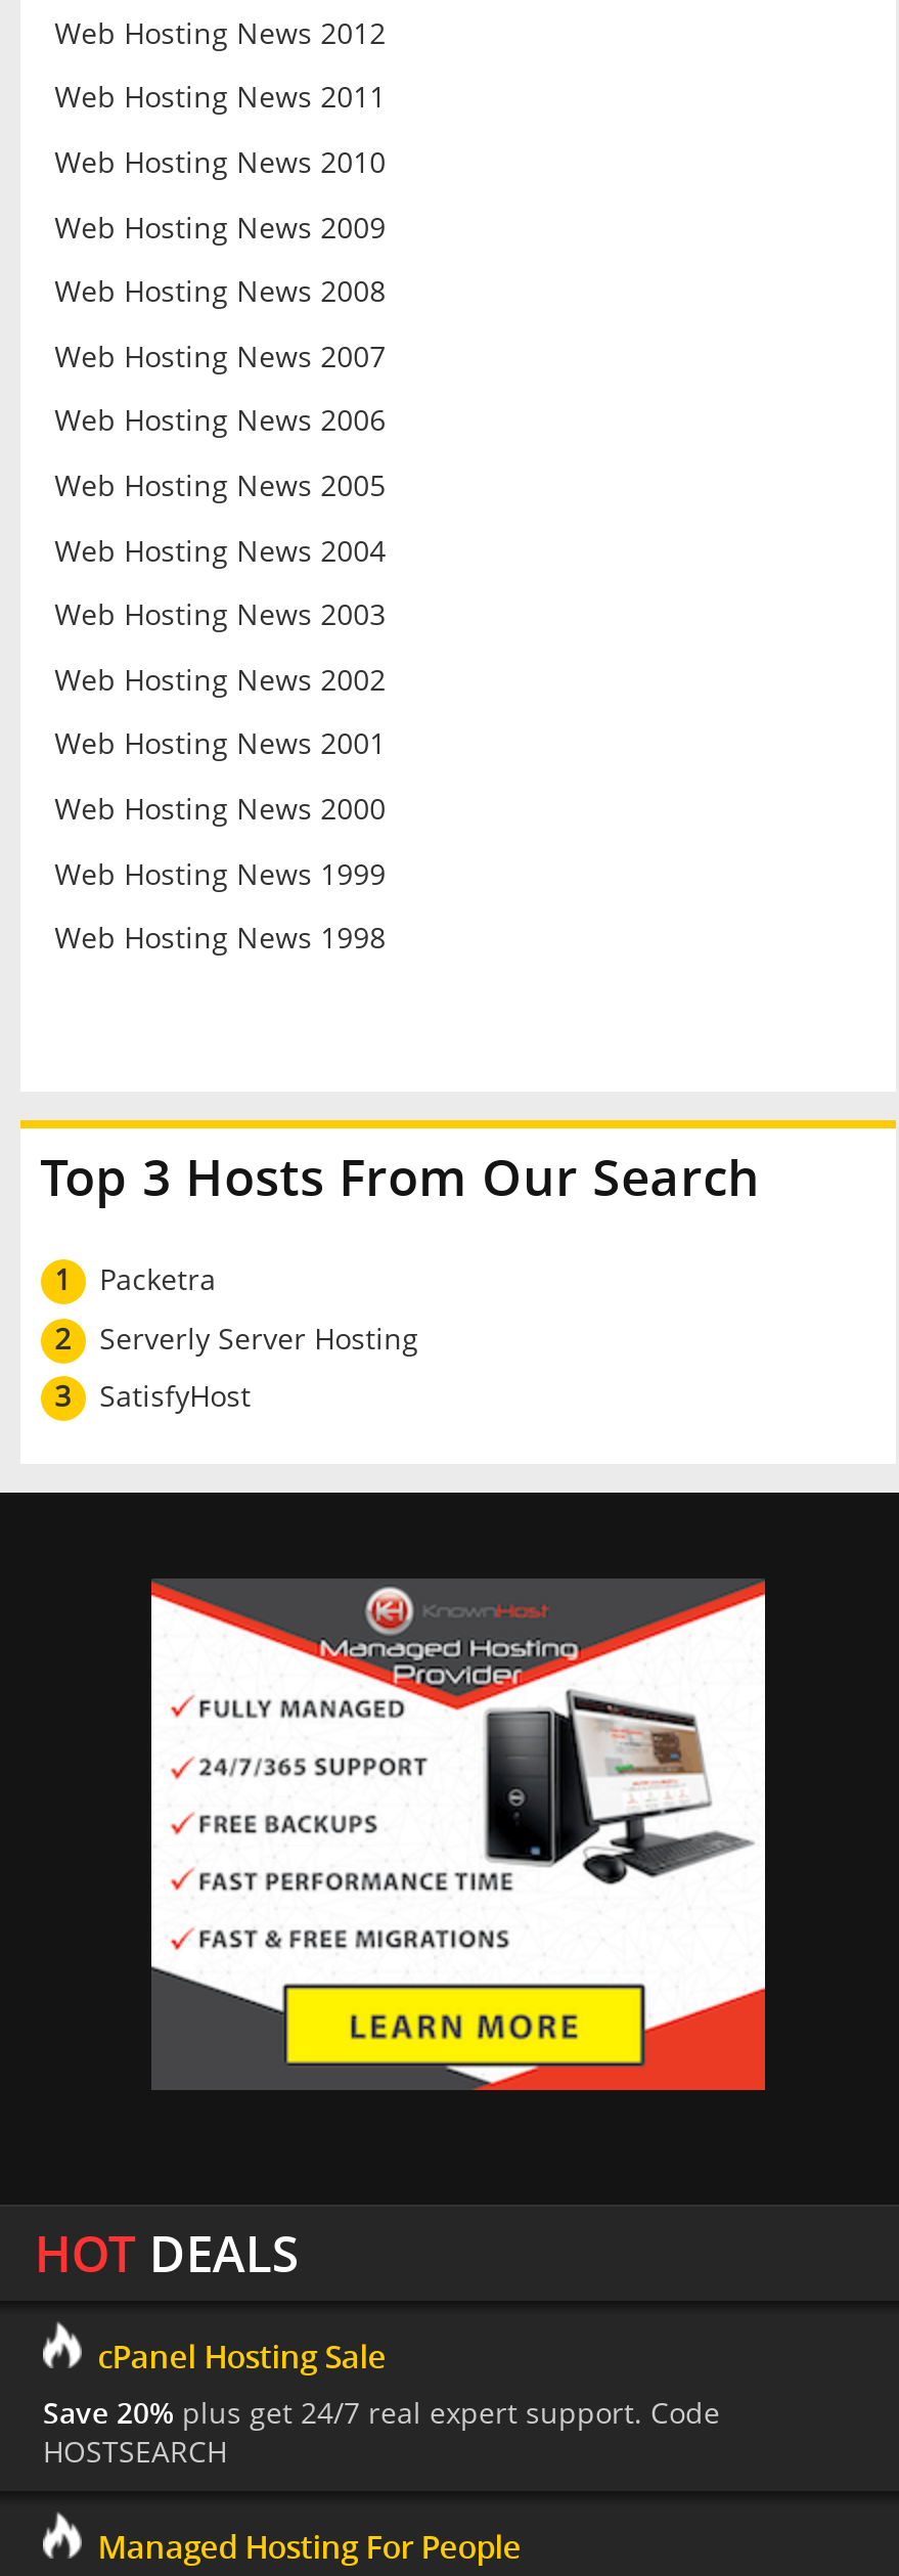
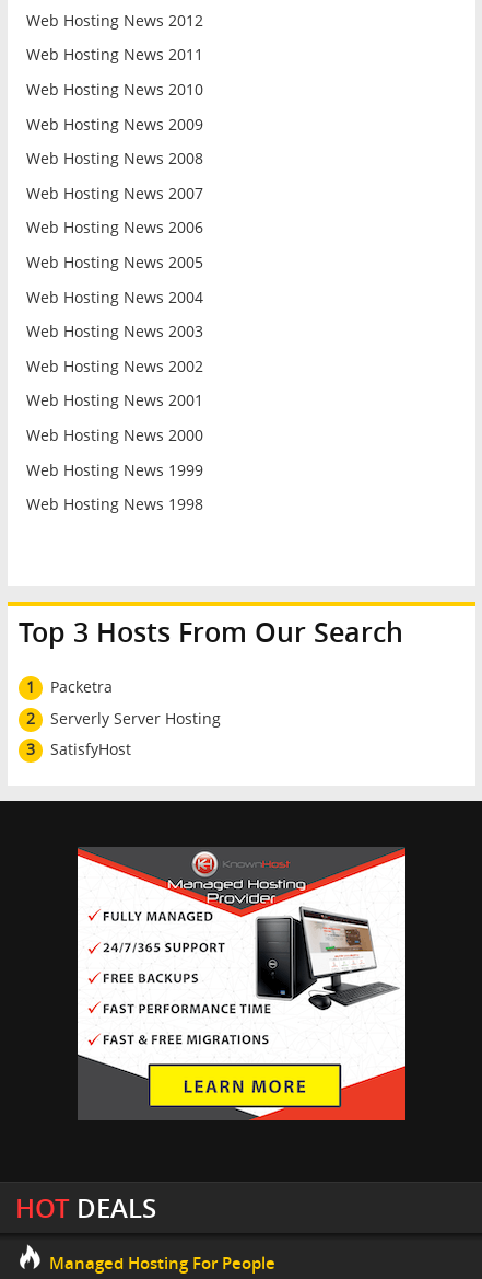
[43,2335,720,2470] cPanel Hosting Sale | Save 20% plus get 24/7 real expert support. Code | HOSTSEARCH -> none

